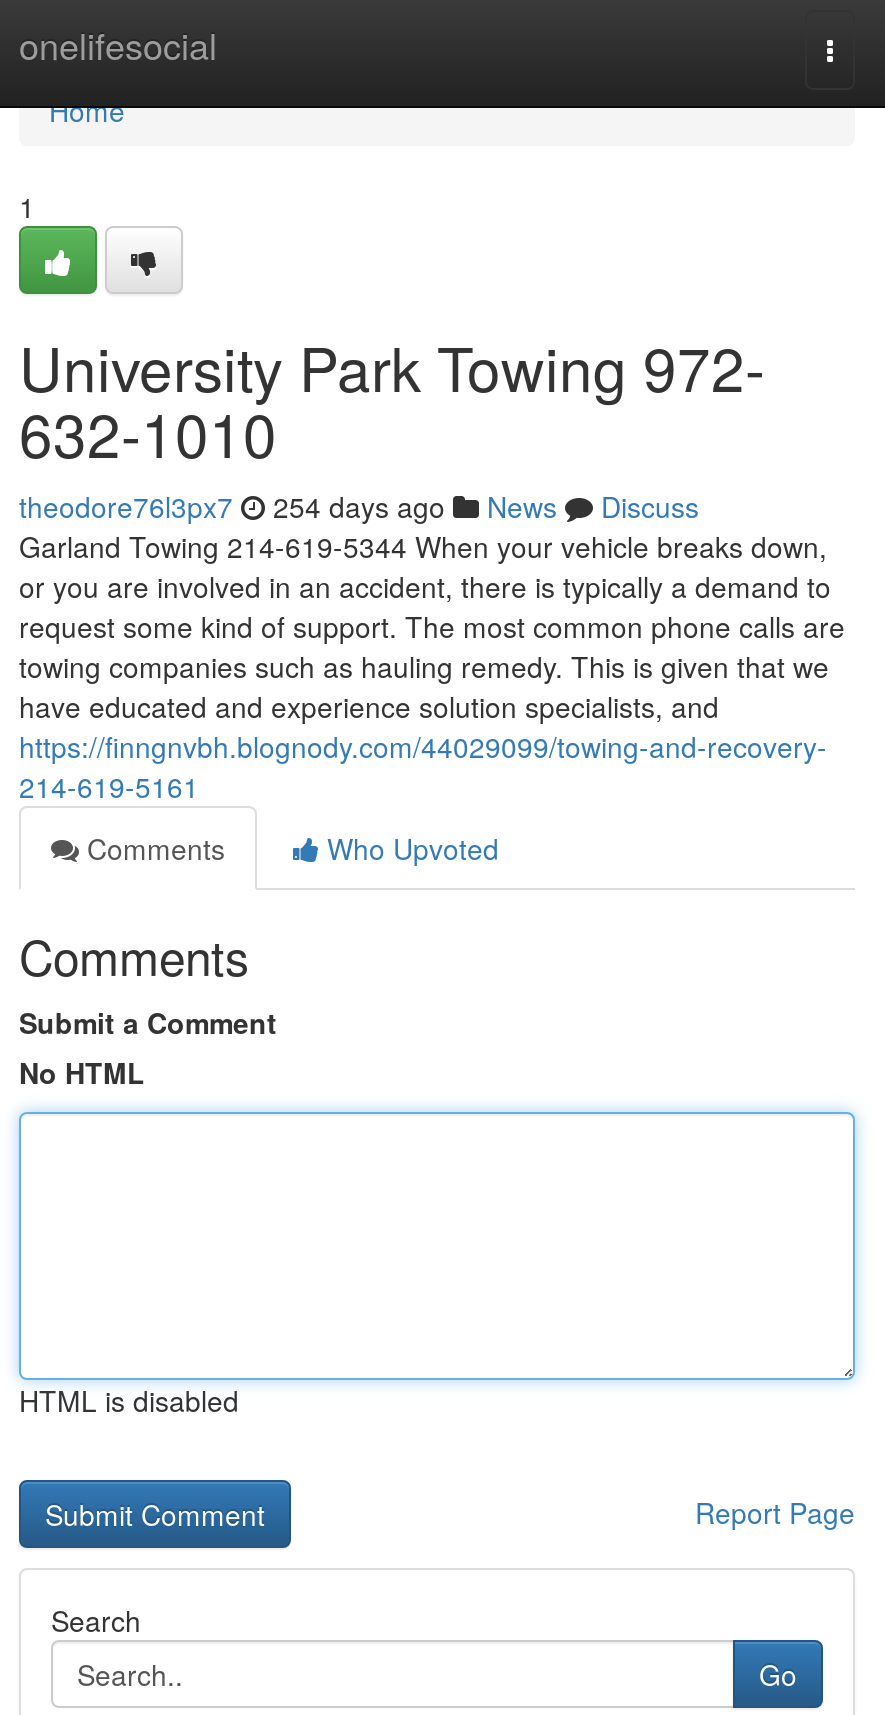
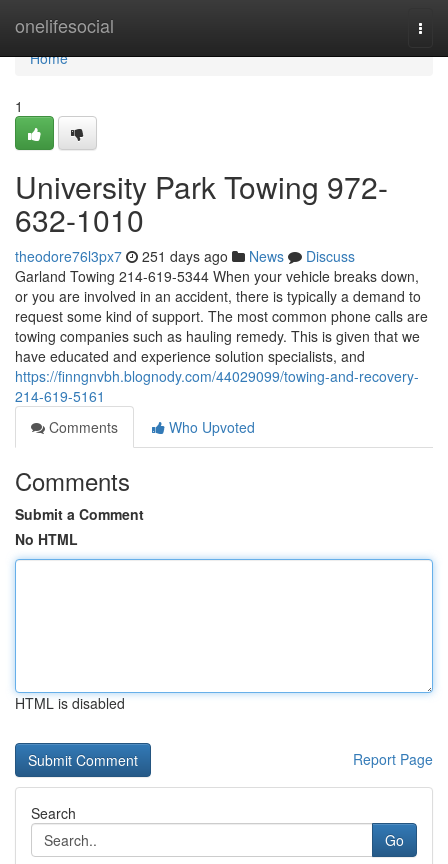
[19,486,699,526] theodore76l3px7 254 days ago News Discuss -> [15,246,355,266] theodore76l3px7 251 days ago News Discuss

